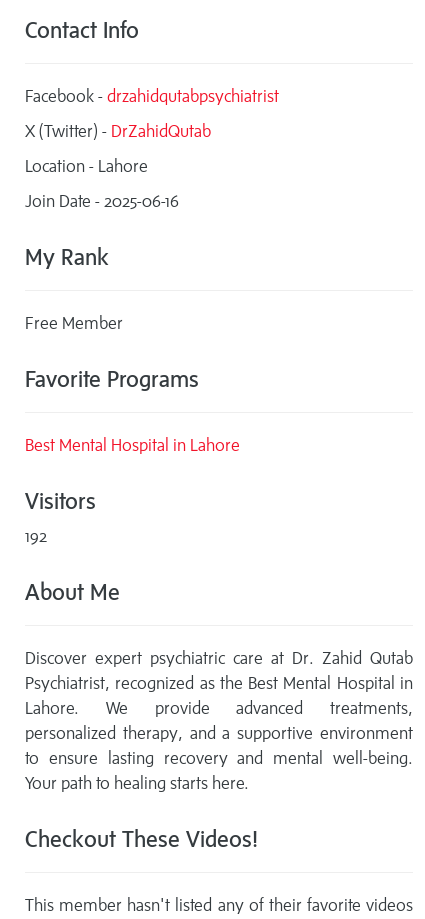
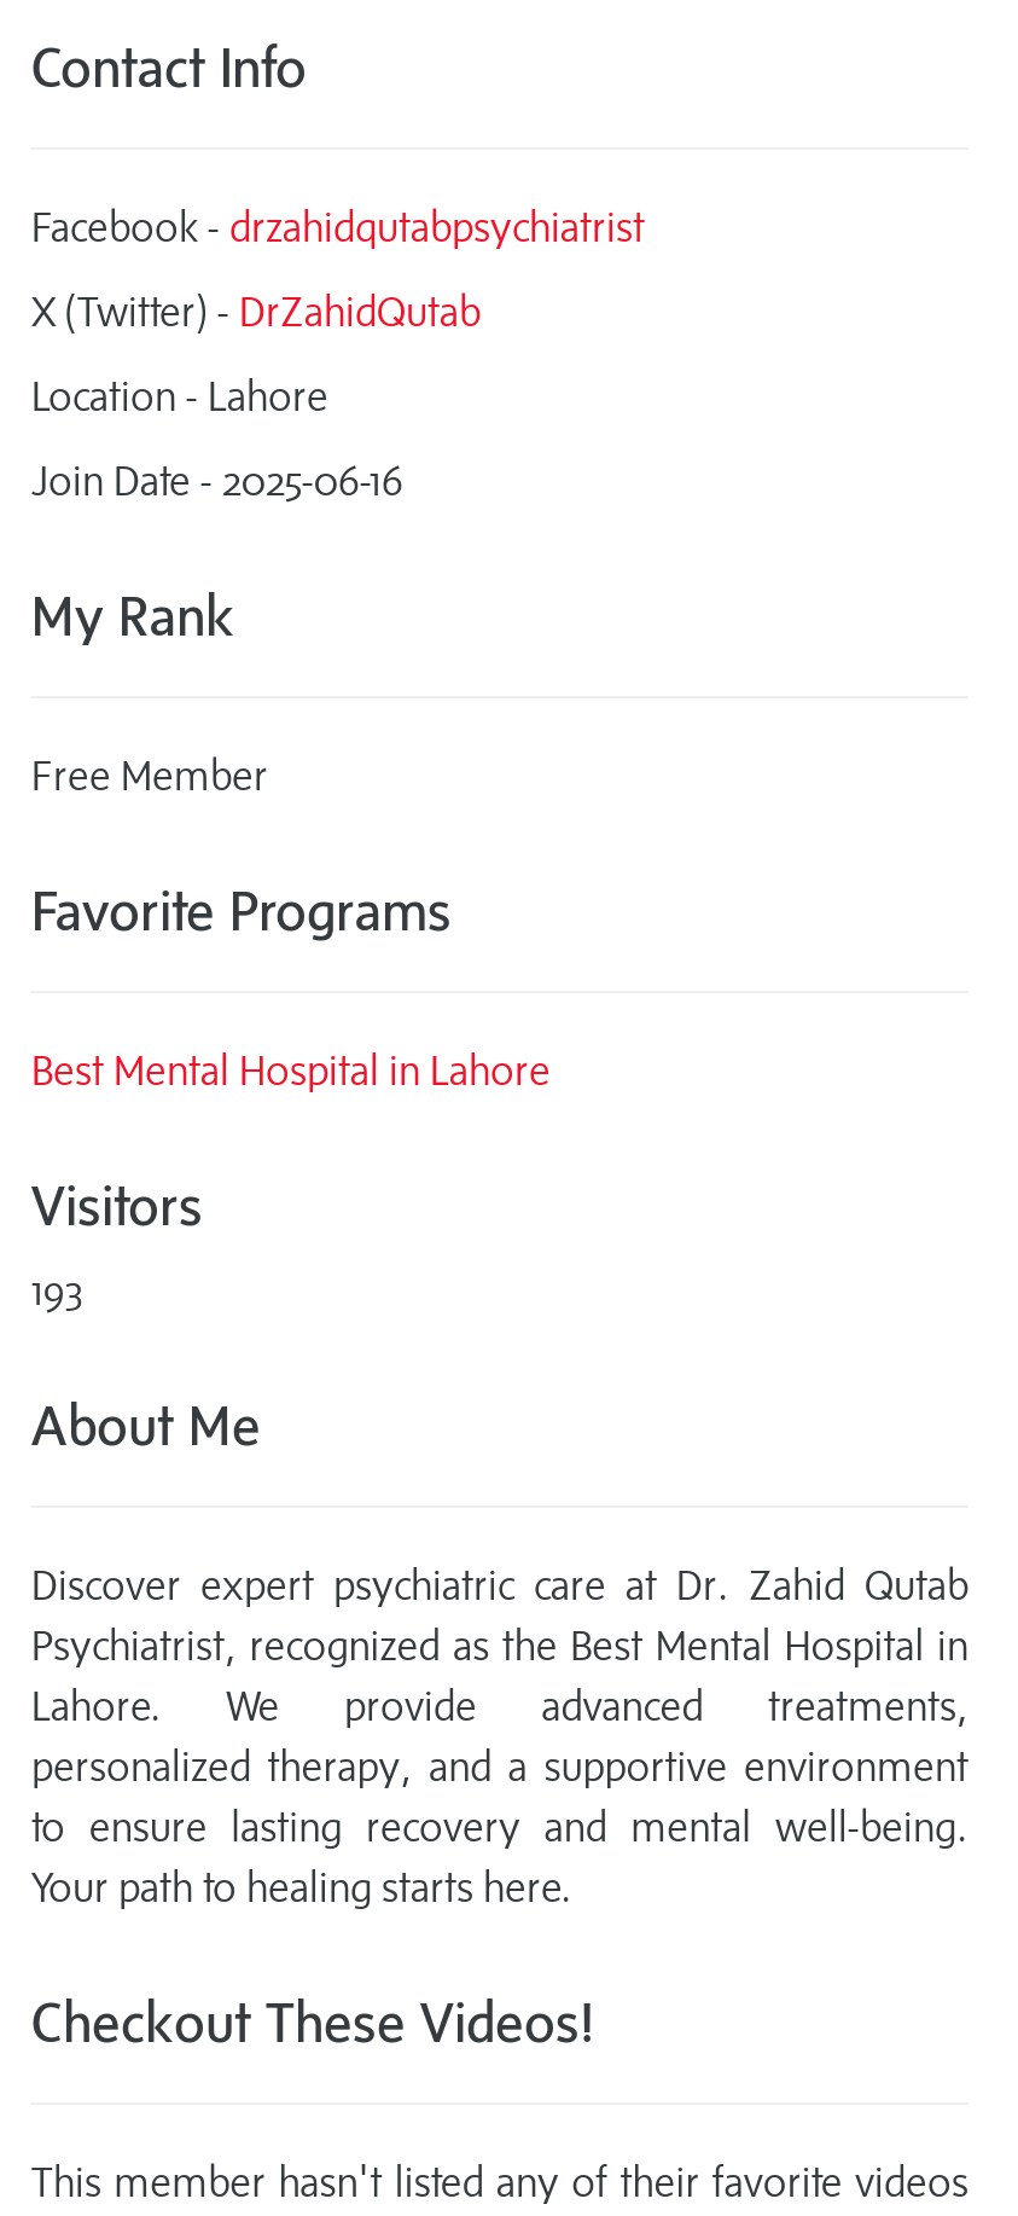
[25,526,47,546] 192 -> [31,1267,82,1316] 193

